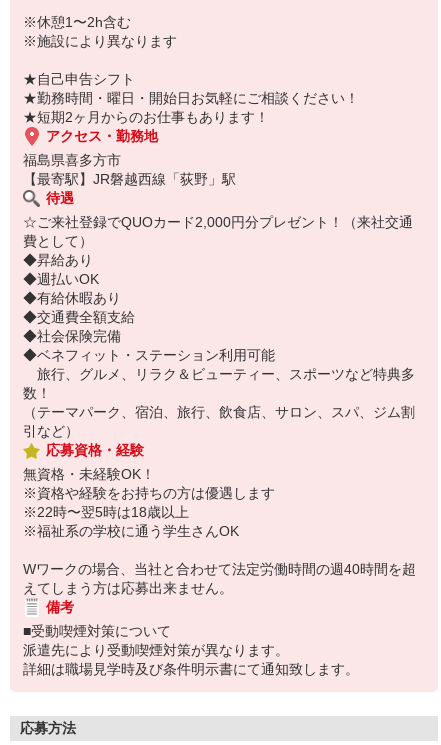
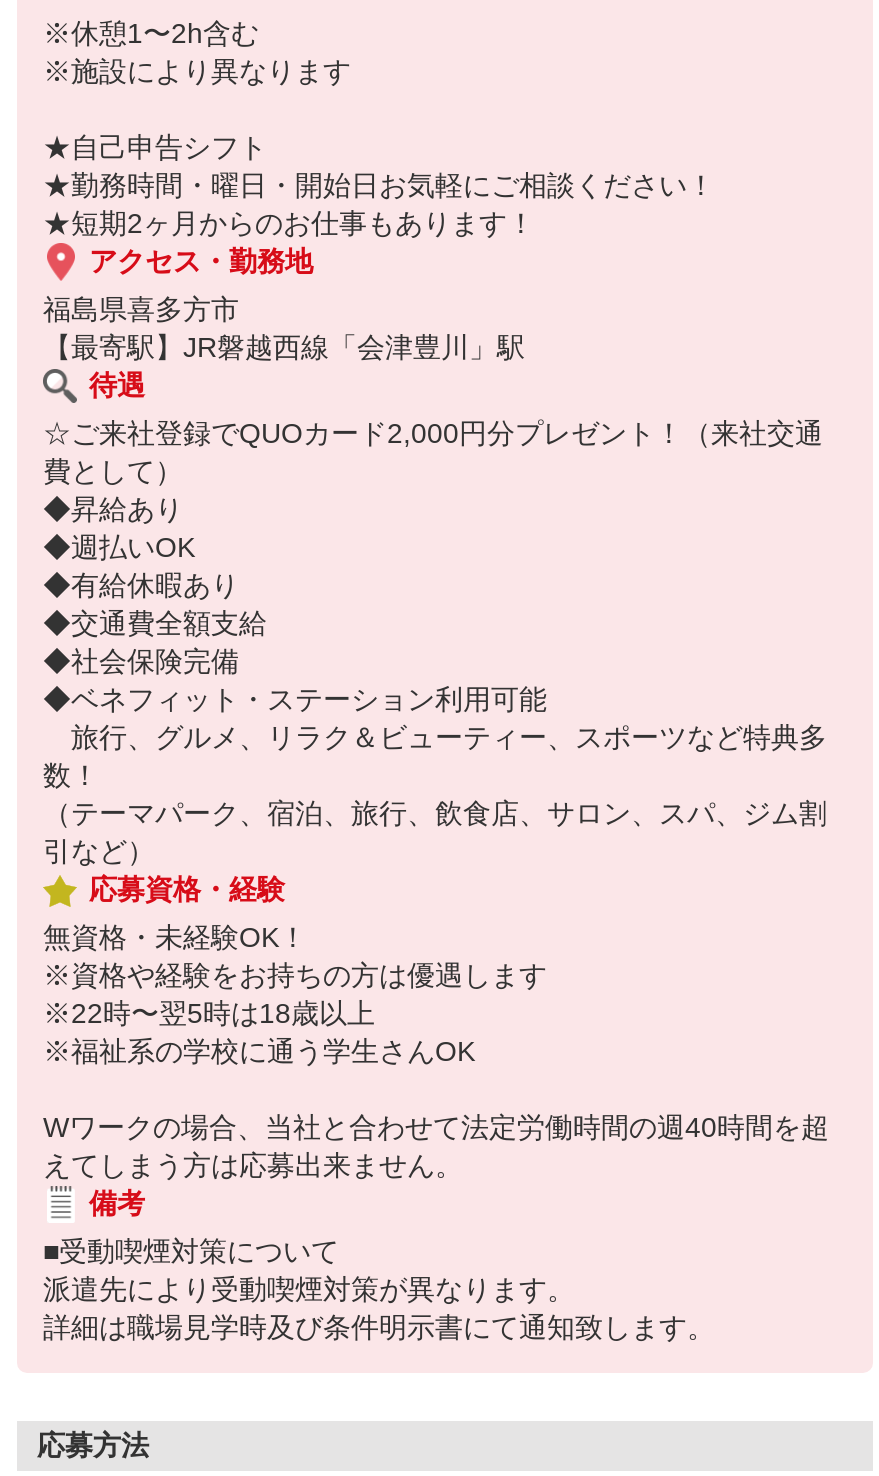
[23,171,236,187] 【最寄駅】JR磐越西線「荻野」駅 -> [43,331,525,363] 【最寄駅】JR磐越西線「会津豊川」駅

